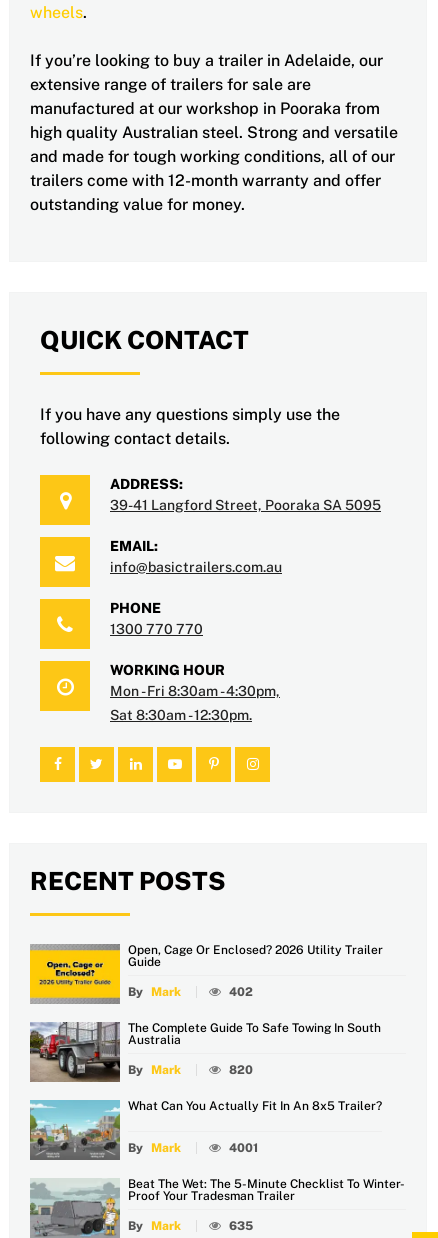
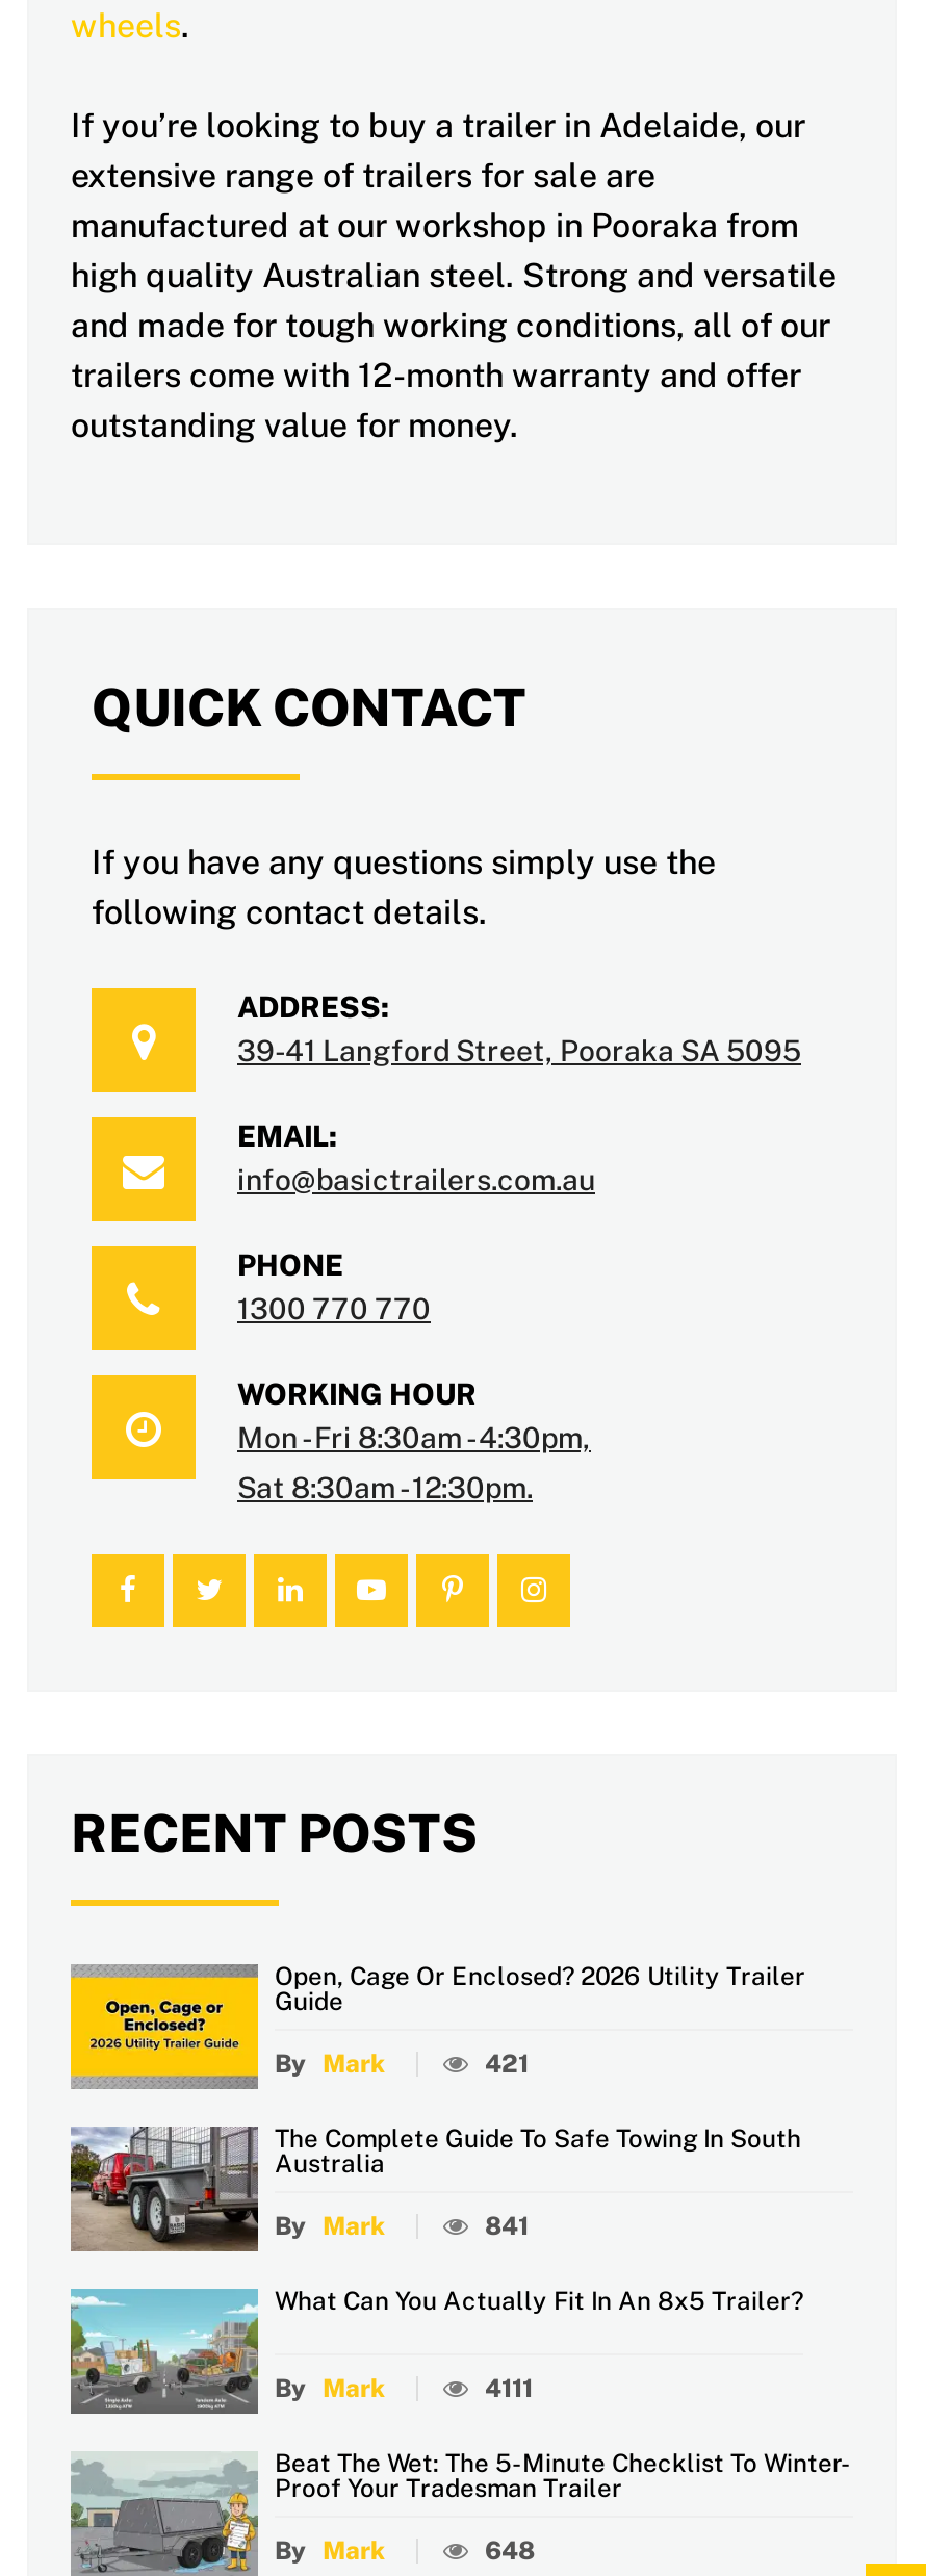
[226,985,253,999] 402 -> [479,2050,529,2079] 421
[226,1063,253,1077] 820 -> [479,2212,529,2241] 841
[226,1141,258,1155] 4001 -> [479,2374,533,2404] 4111
[226,1219,253,1233] 635 -> [479,2537,535,2566] 648

